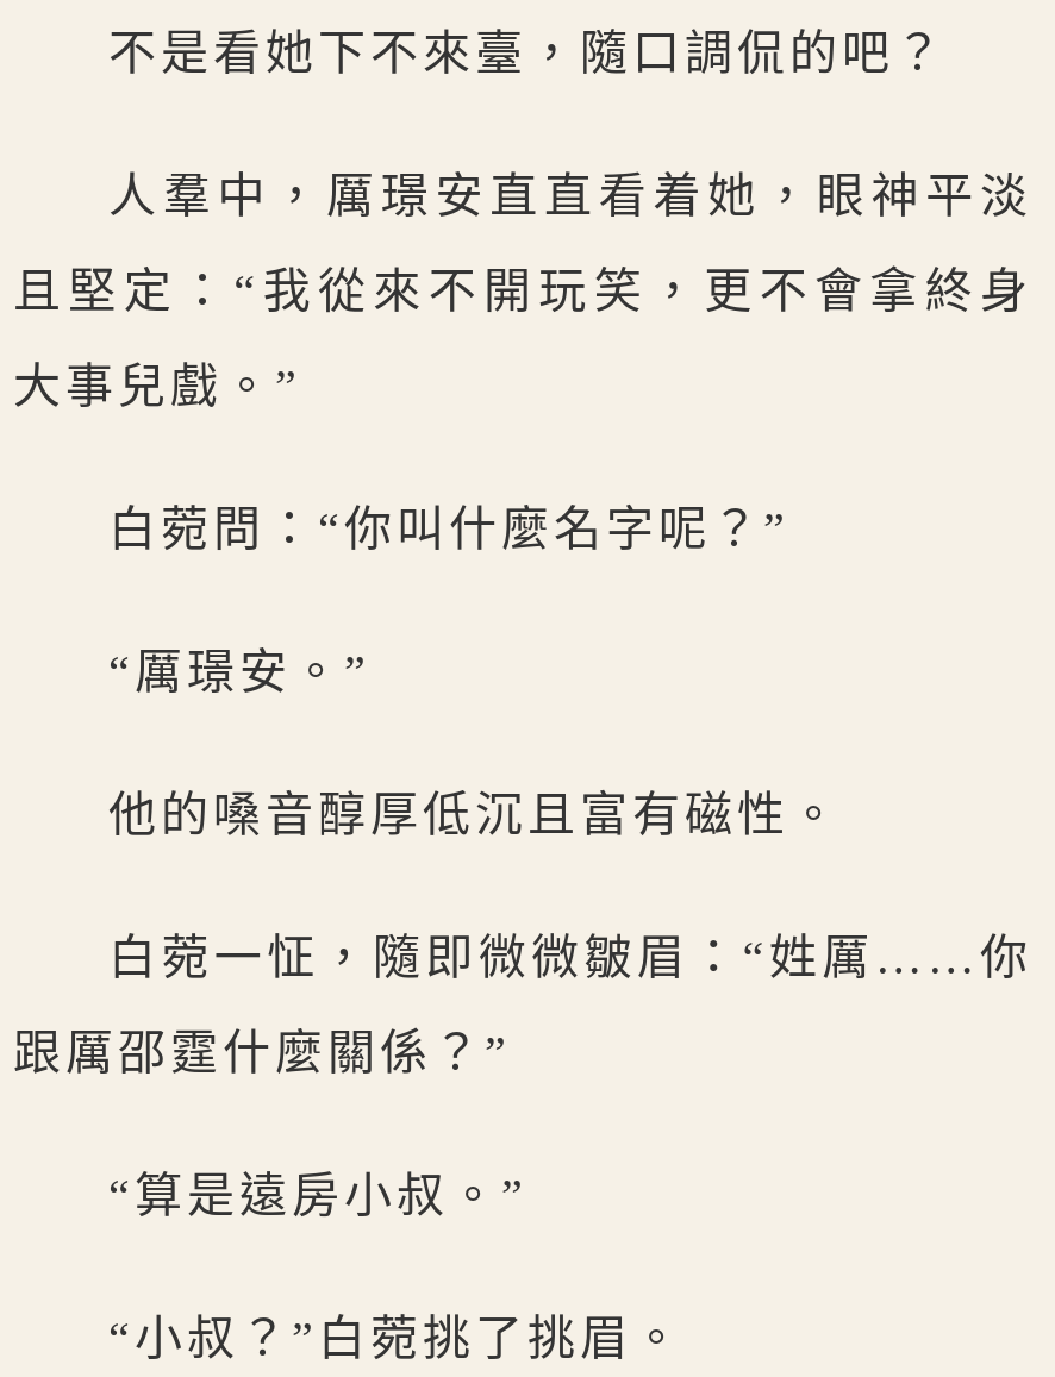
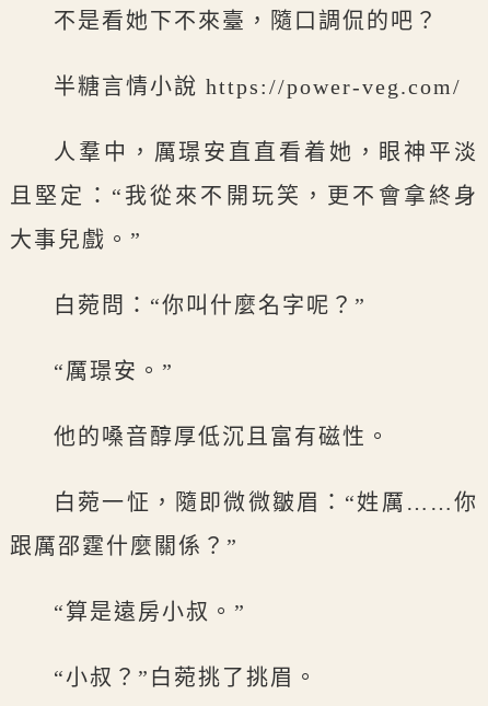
none -> [54,75,462,99] 半糖言情小說 https://power-veg.com/

